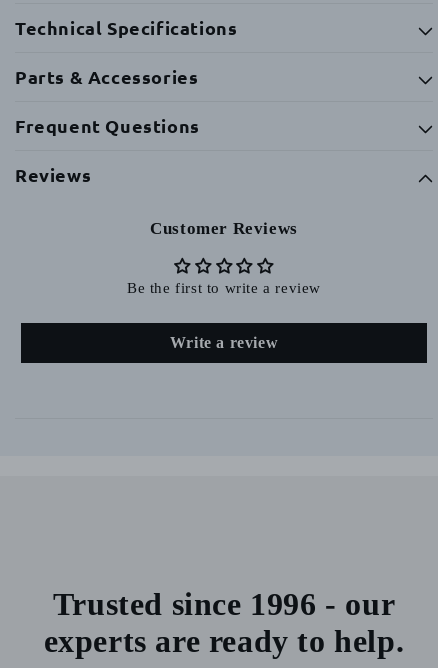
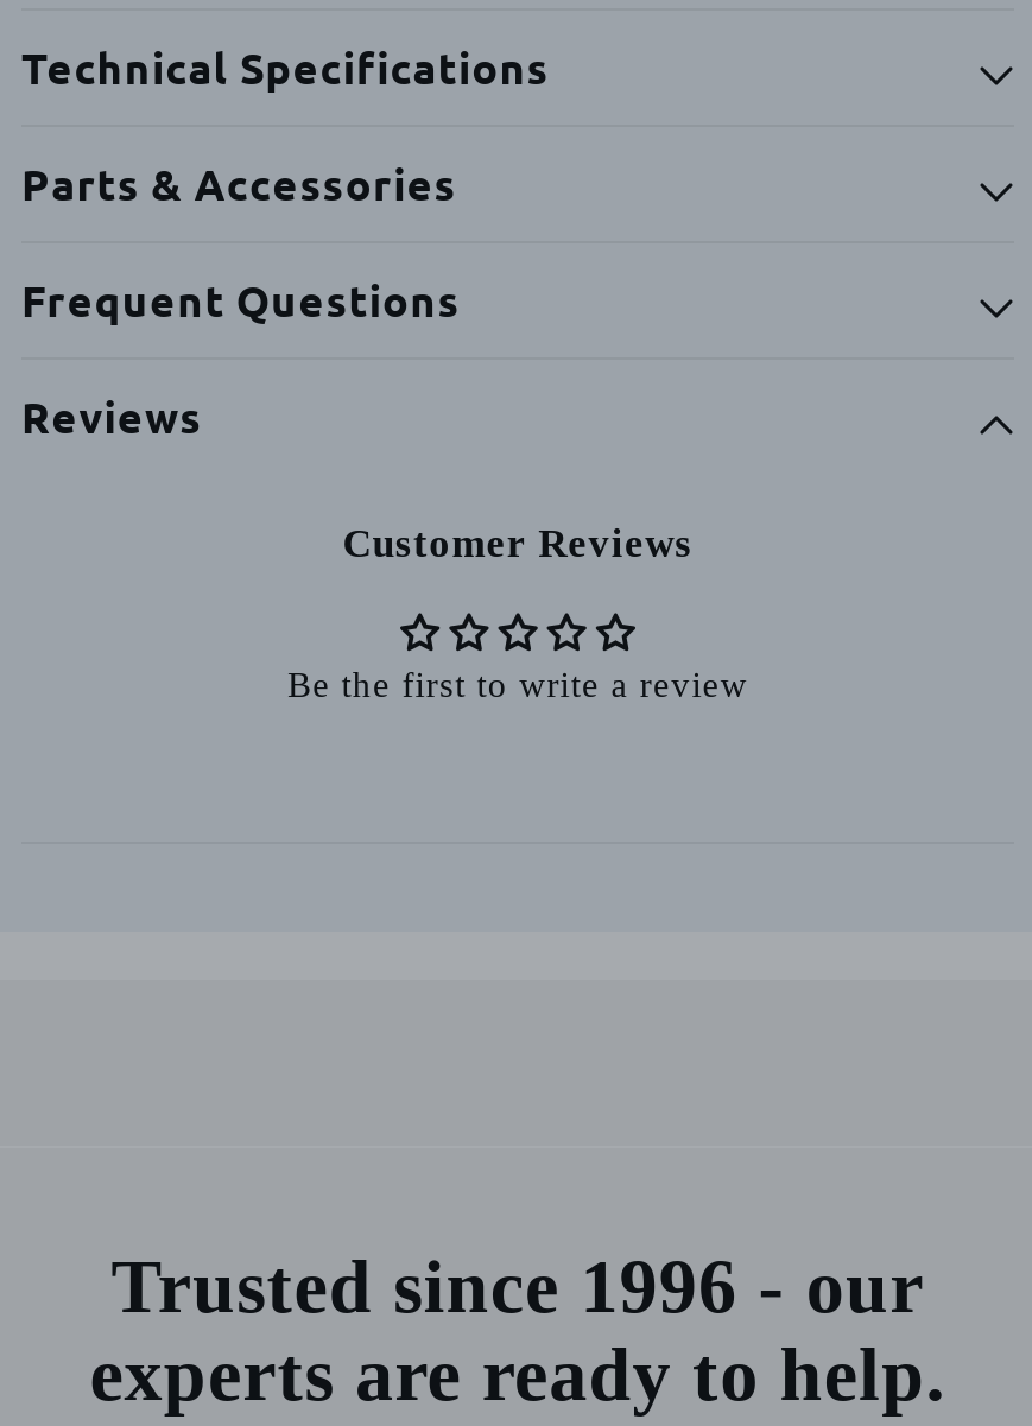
[170,334,278,351] Write a review -> none

